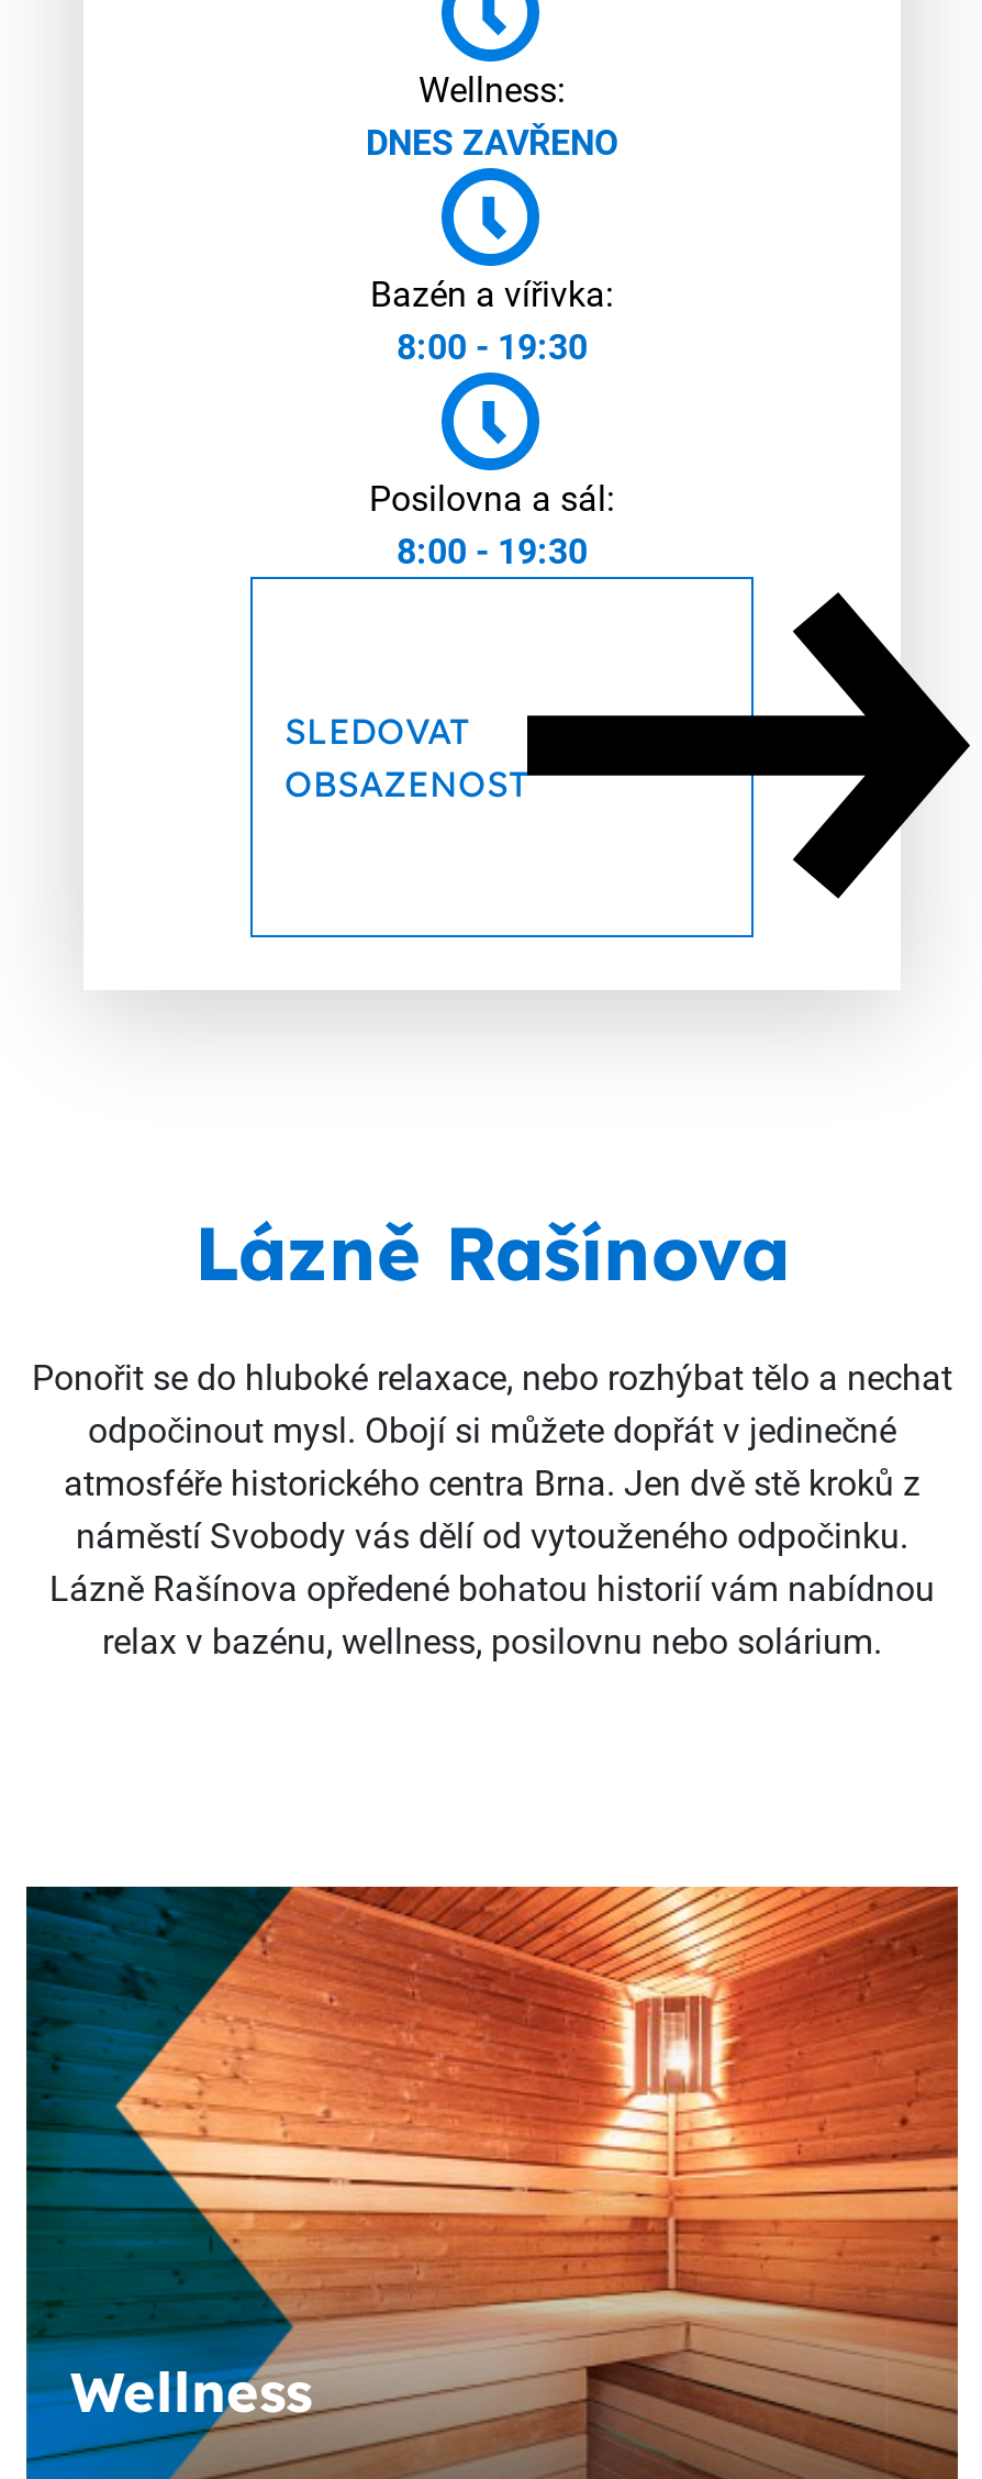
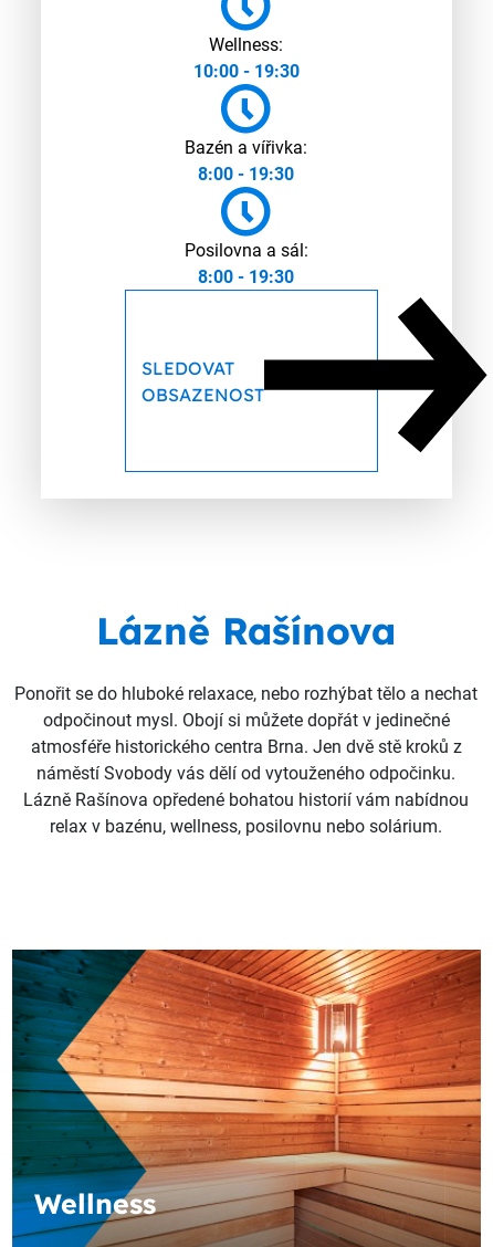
[366,117,618,166] DNES ZAVŘENO -> [193,59,300,83] 10:00 - 19:30

